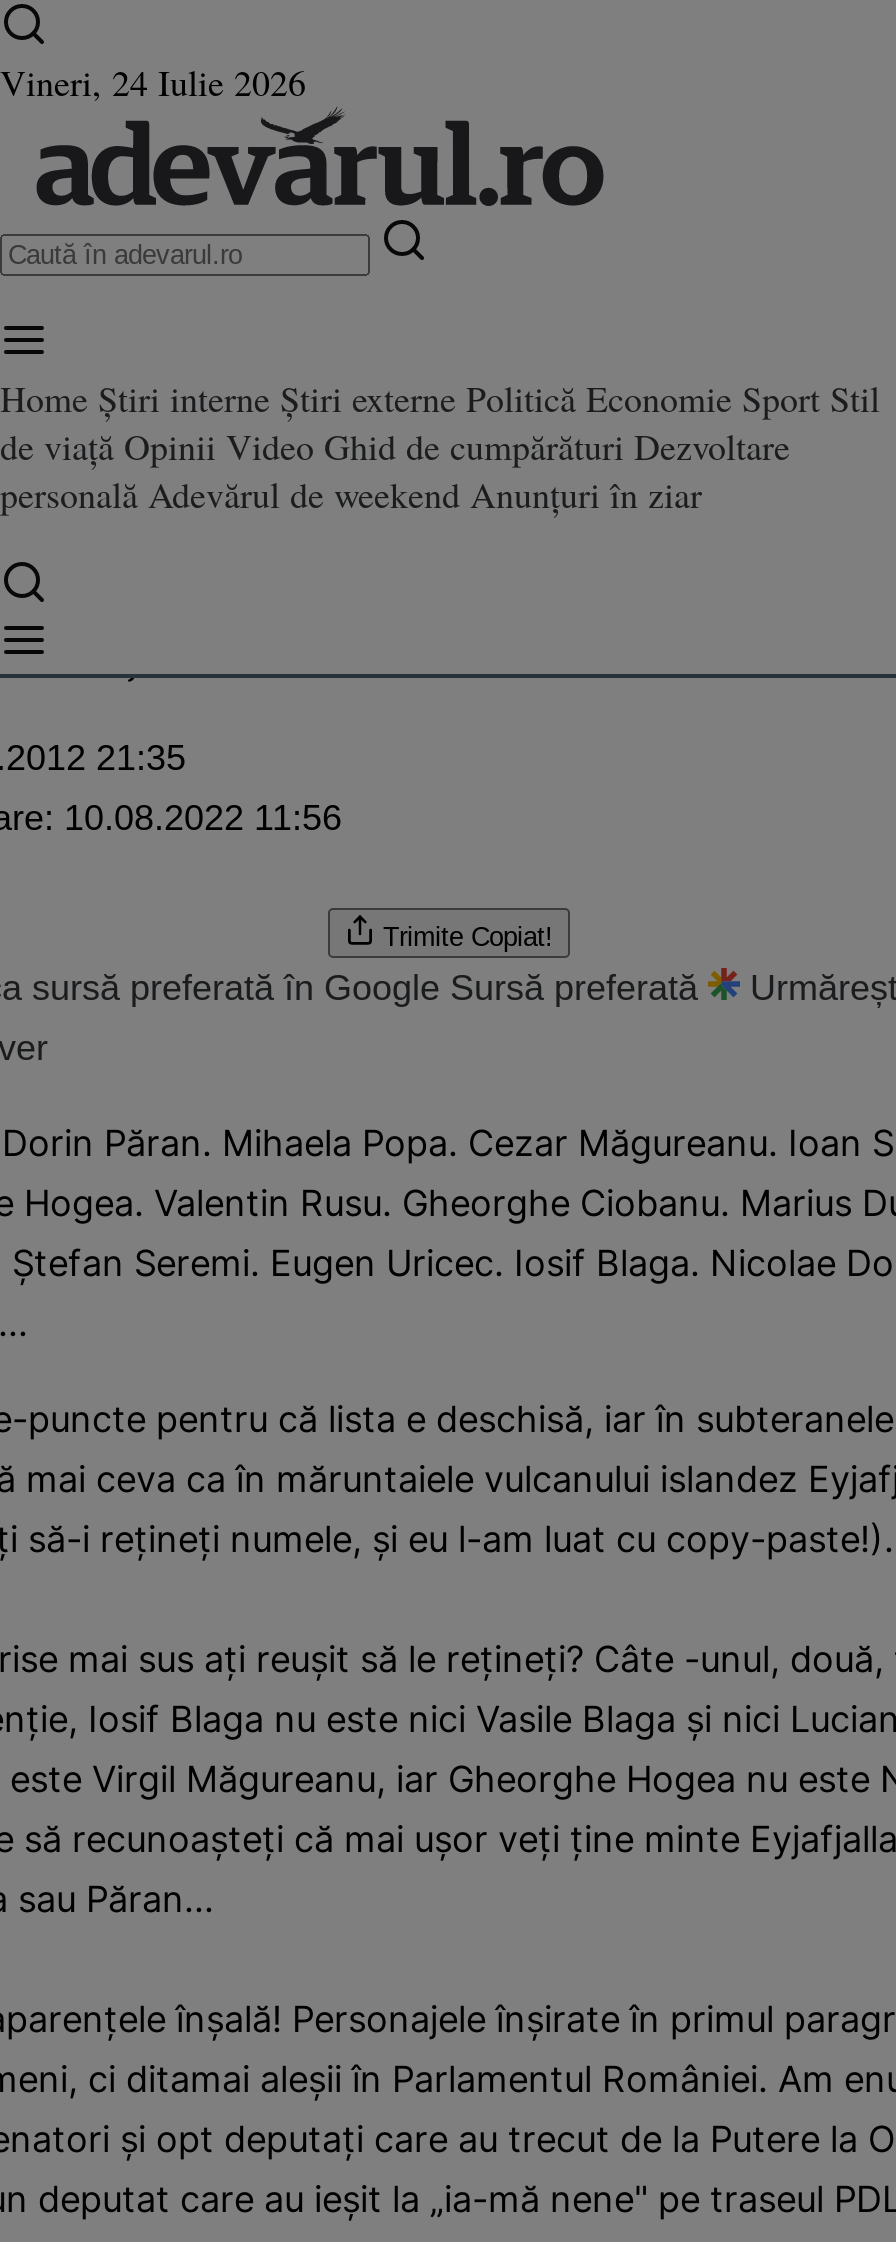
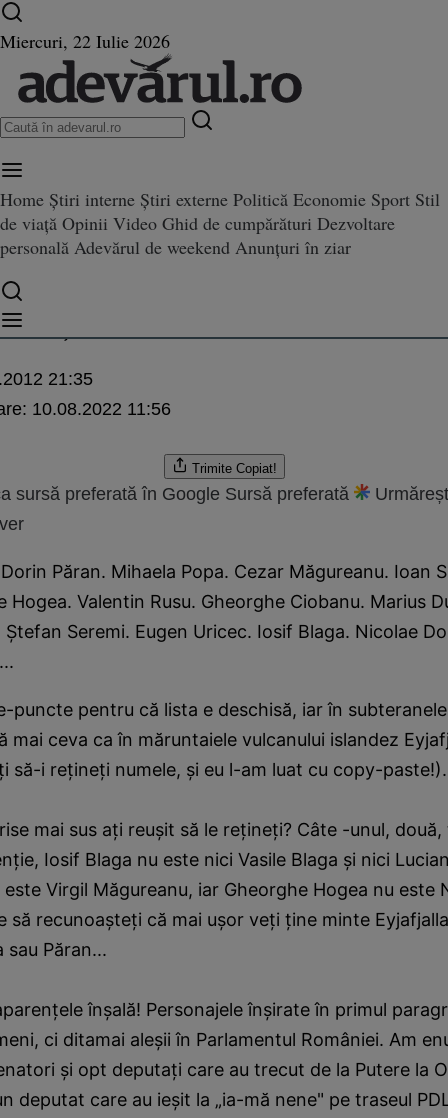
[0,58,306,106] Vineri, 24 Iulie 2026 -> [0,29,170,53] Miercuri, 22 Iulie 2026

